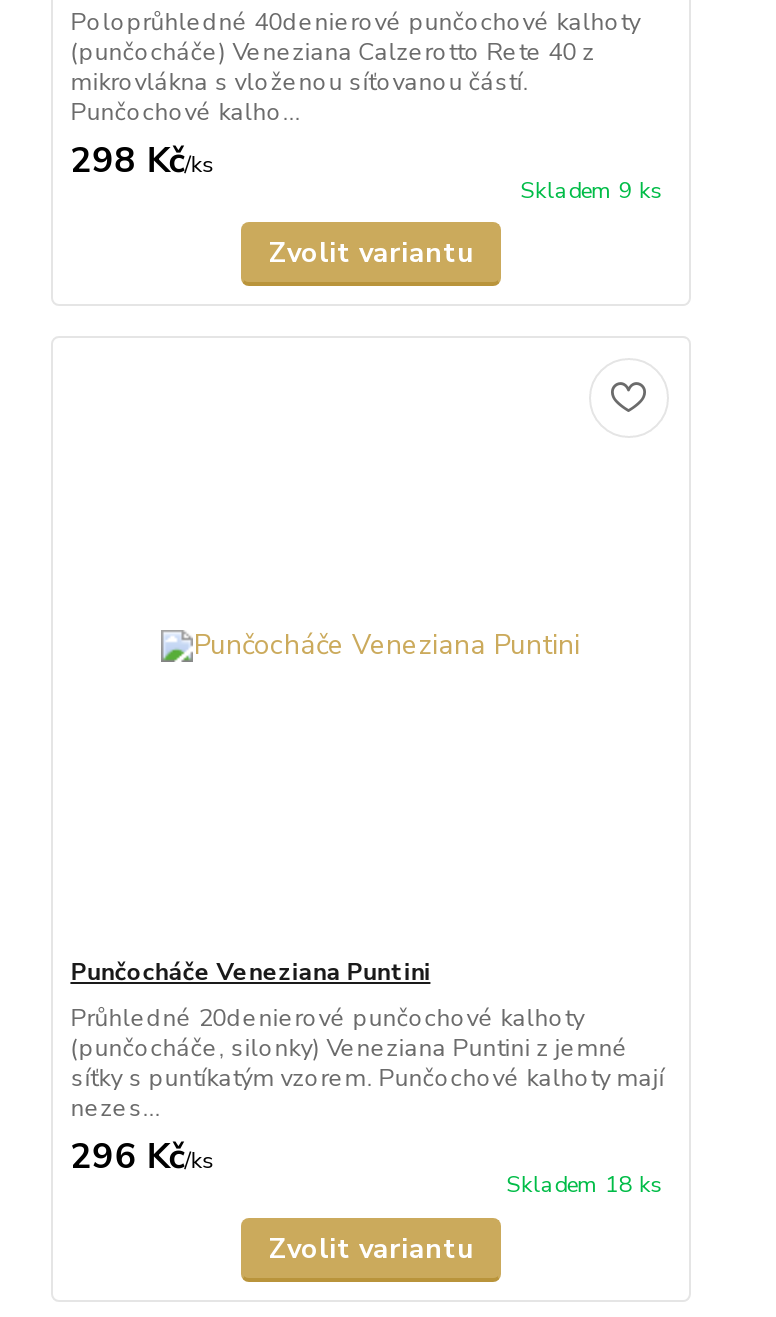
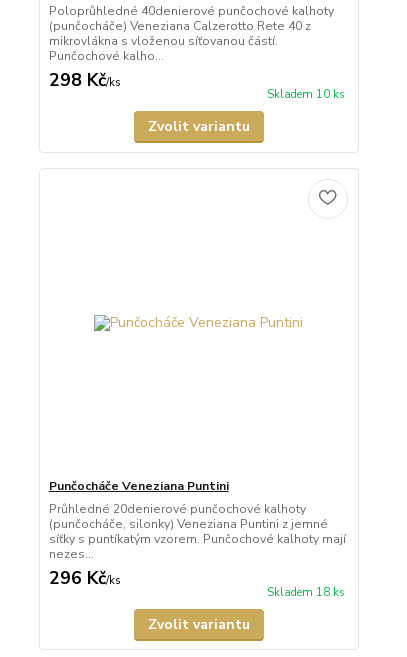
[521,175,663,205] Skladem 9 ks -> [267,87,345,102] Skladem 10 ks

